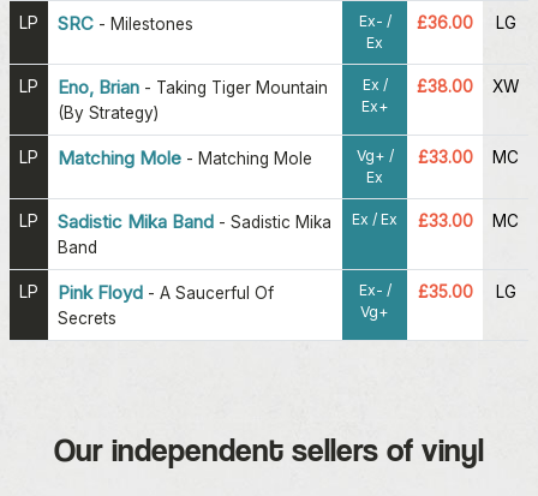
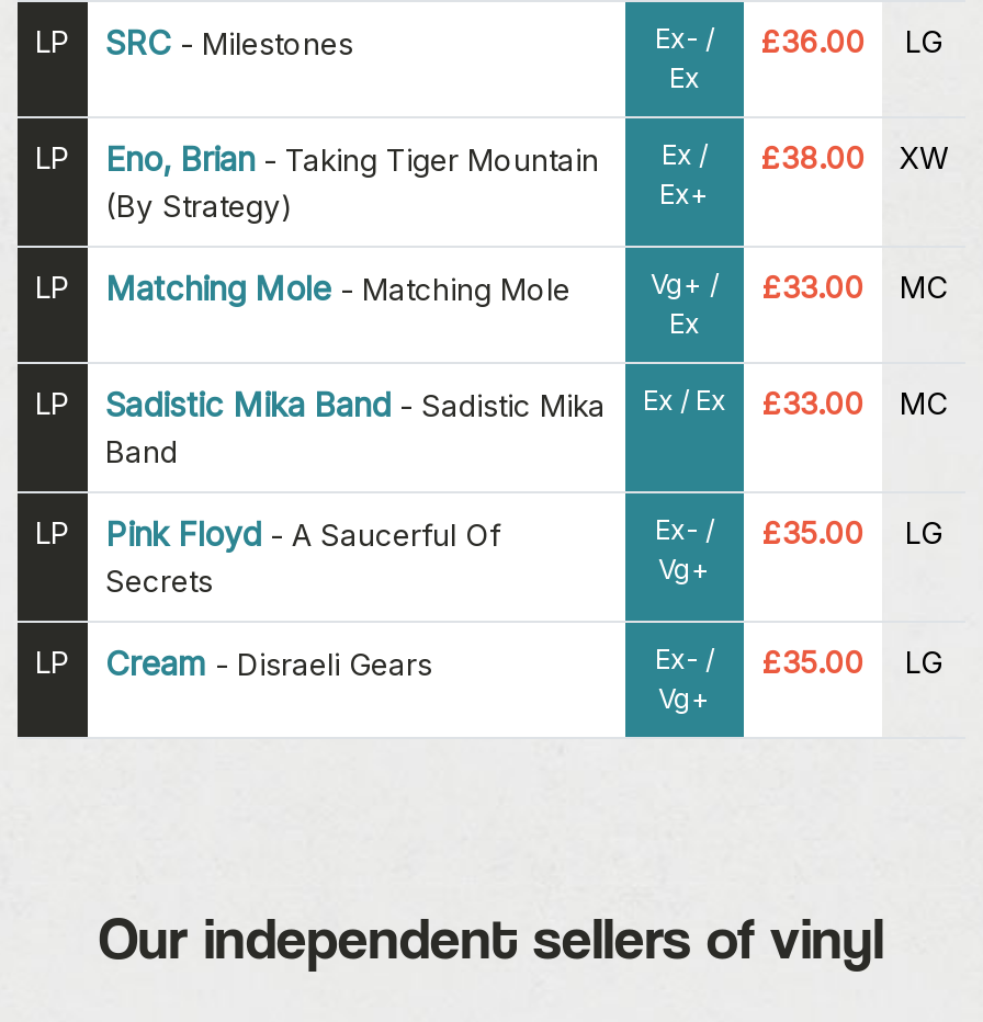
none -> [35,644,714,716] LP | Cream - Disraeli Gears | Ex- / | Vg+
none -> [762,646,942,681] £35.00 | LG

